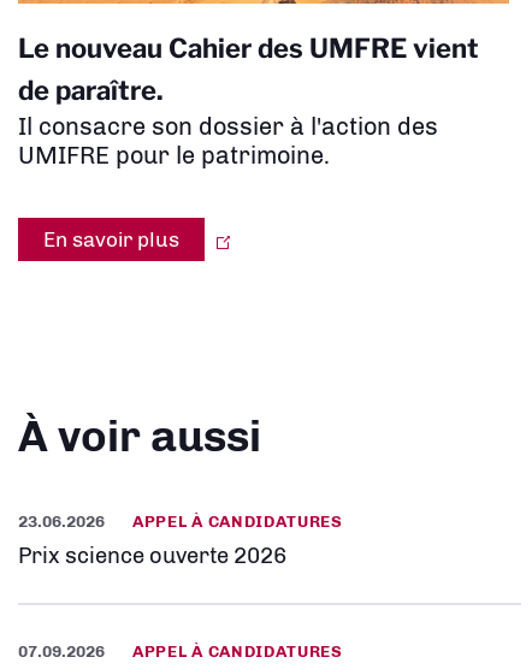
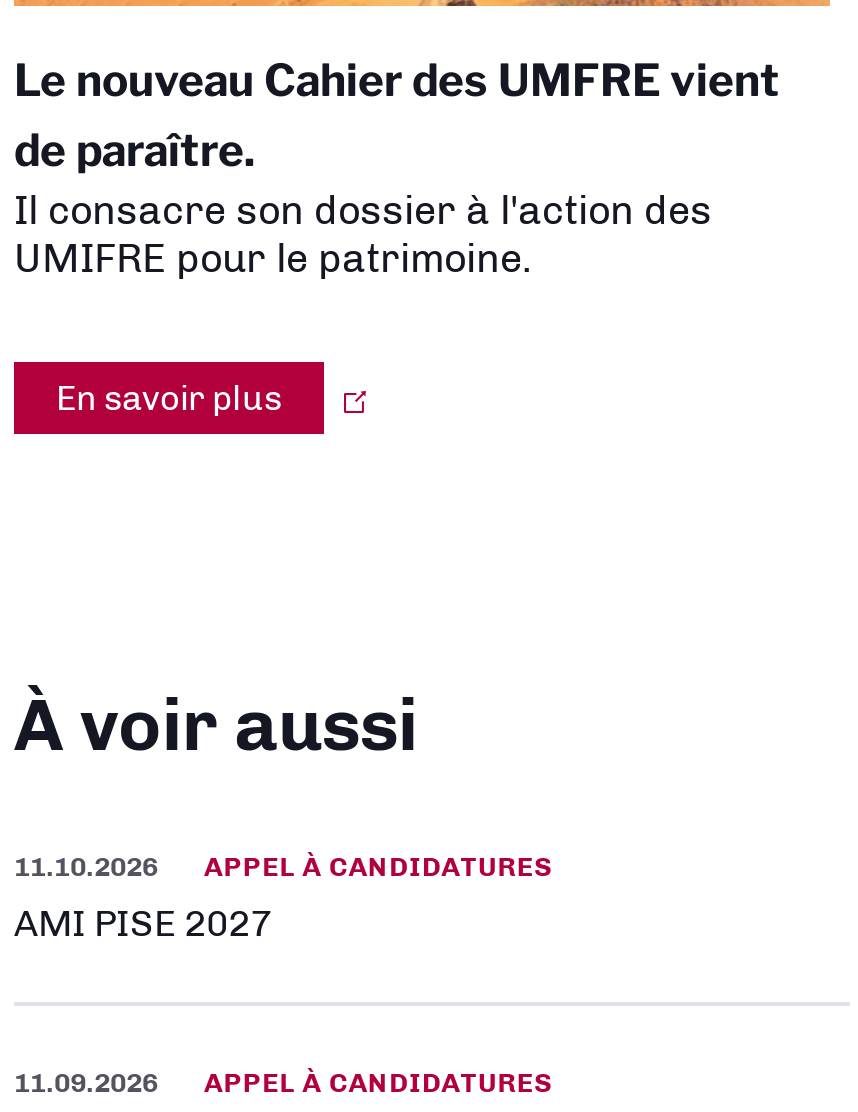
[18,511,343,530] 23.06.2026 APPEL À CANDIDATURES -> [14,849,554,881] 11.10.2026 APPEL À CANDIDATURES
[18,542,286,569] Prix science ouverte 2026 -> [14,901,272,945] AMI PISE 2027
[18,641,343,660] 07.09.2026 APPEL À CANDIDATURES -> [14,1065,554,1097] 11.09.2026 APPEL À CANDIDATURES

